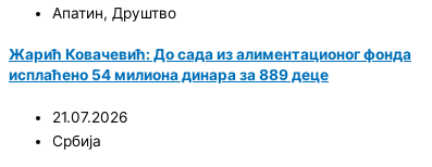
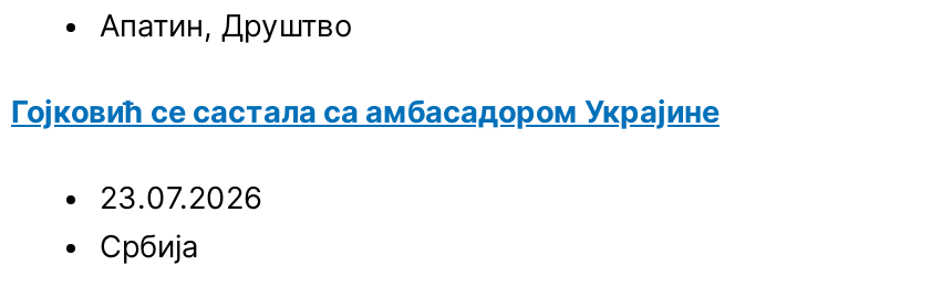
[9,46,411,84] Жарић Ковачевић: До сада из алиментационог фонда | исплаћено 54 милиона динара за 889 деце -> [11,93,720,129] Гојковић се састала са амбасадором Украјине
[52,109,128,126] 21.07.2026 -> [100,180,263,215] 23.07.2026

